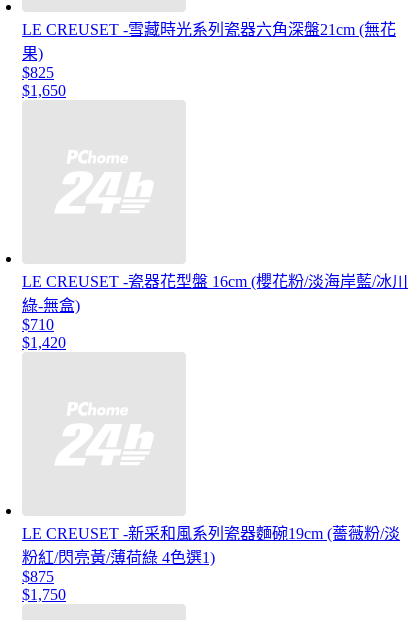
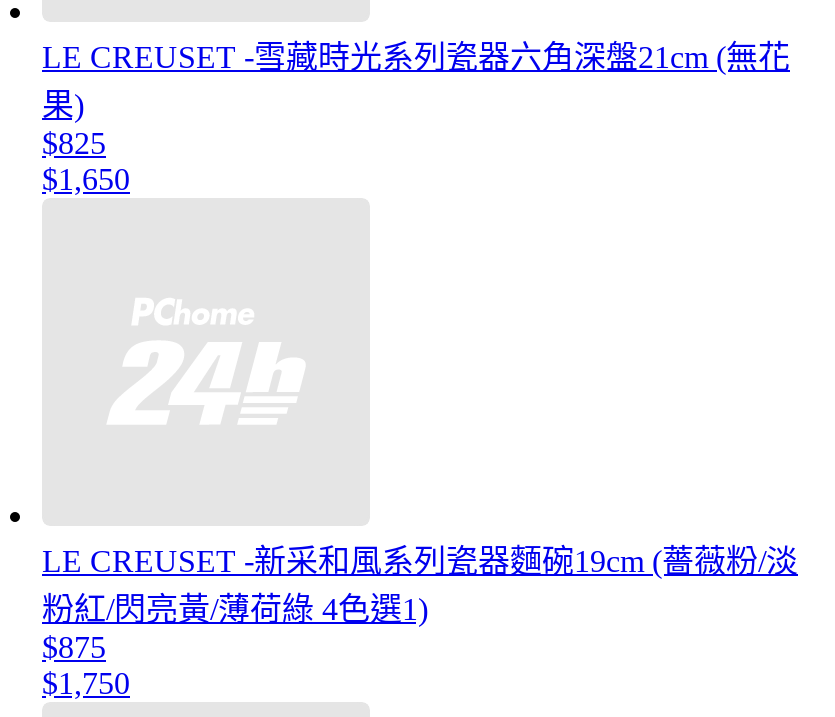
[22,273,408,351] LE CREUSET -瓷器花型盤 16cm (櫻花粉/淡海岸藍/冰川 | 綠-無盒) | $710 | $1,420 -> none

